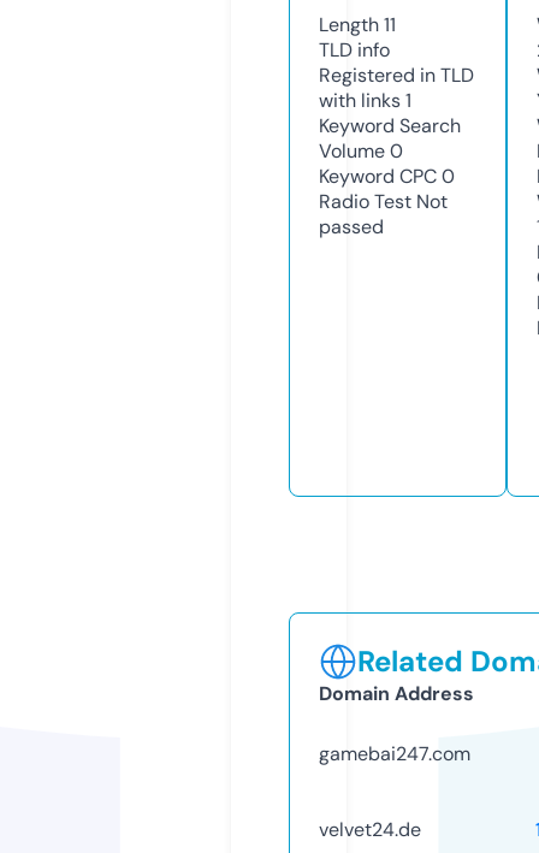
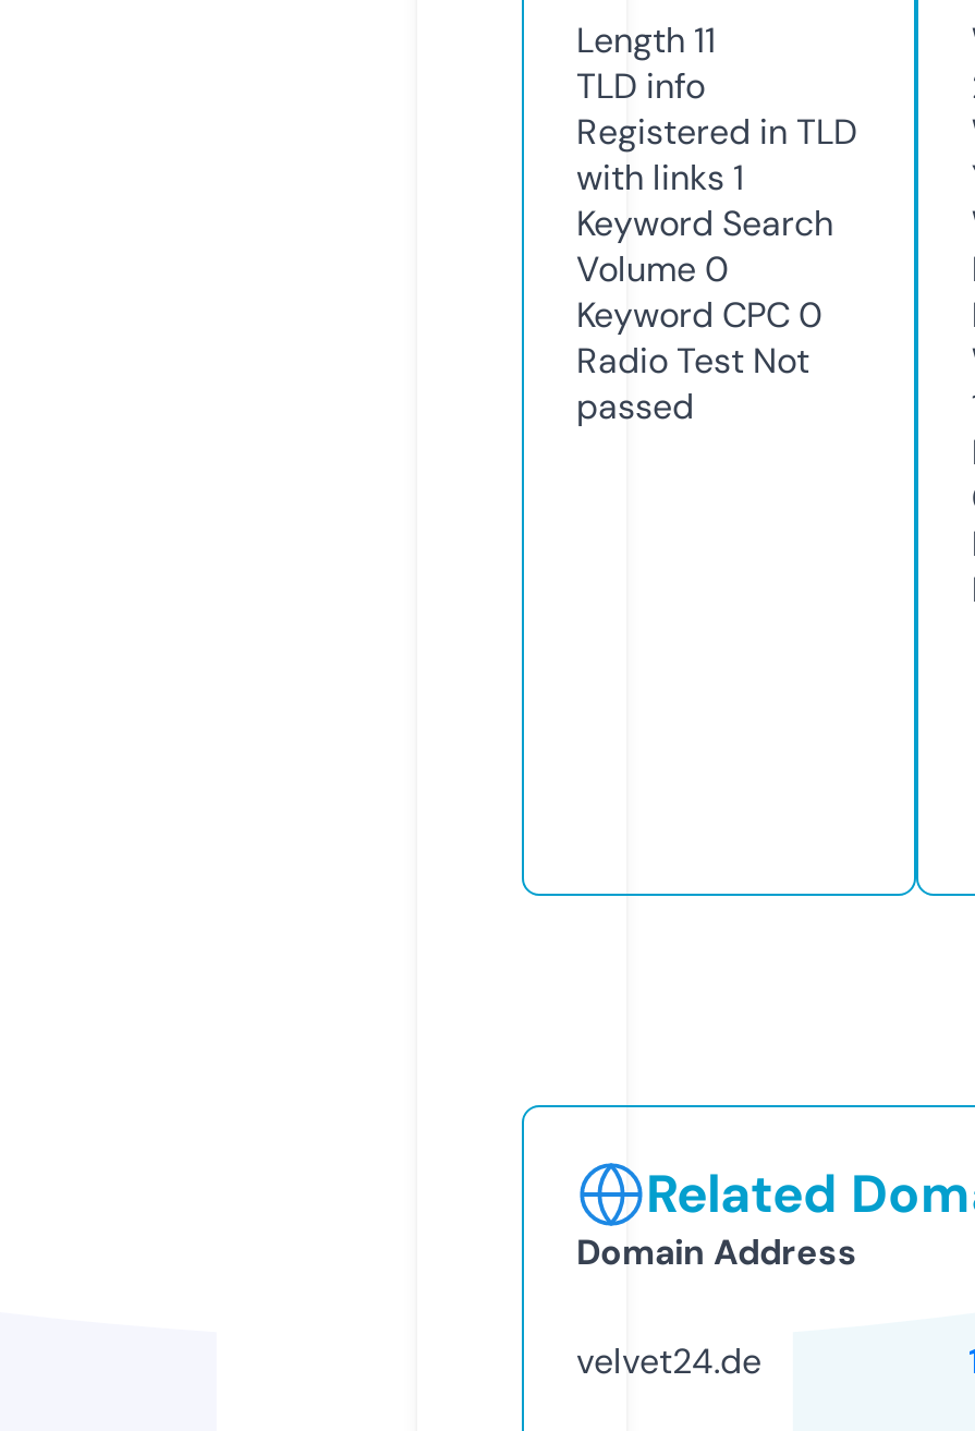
[319,741,470,766] gamebai247.com -> none

